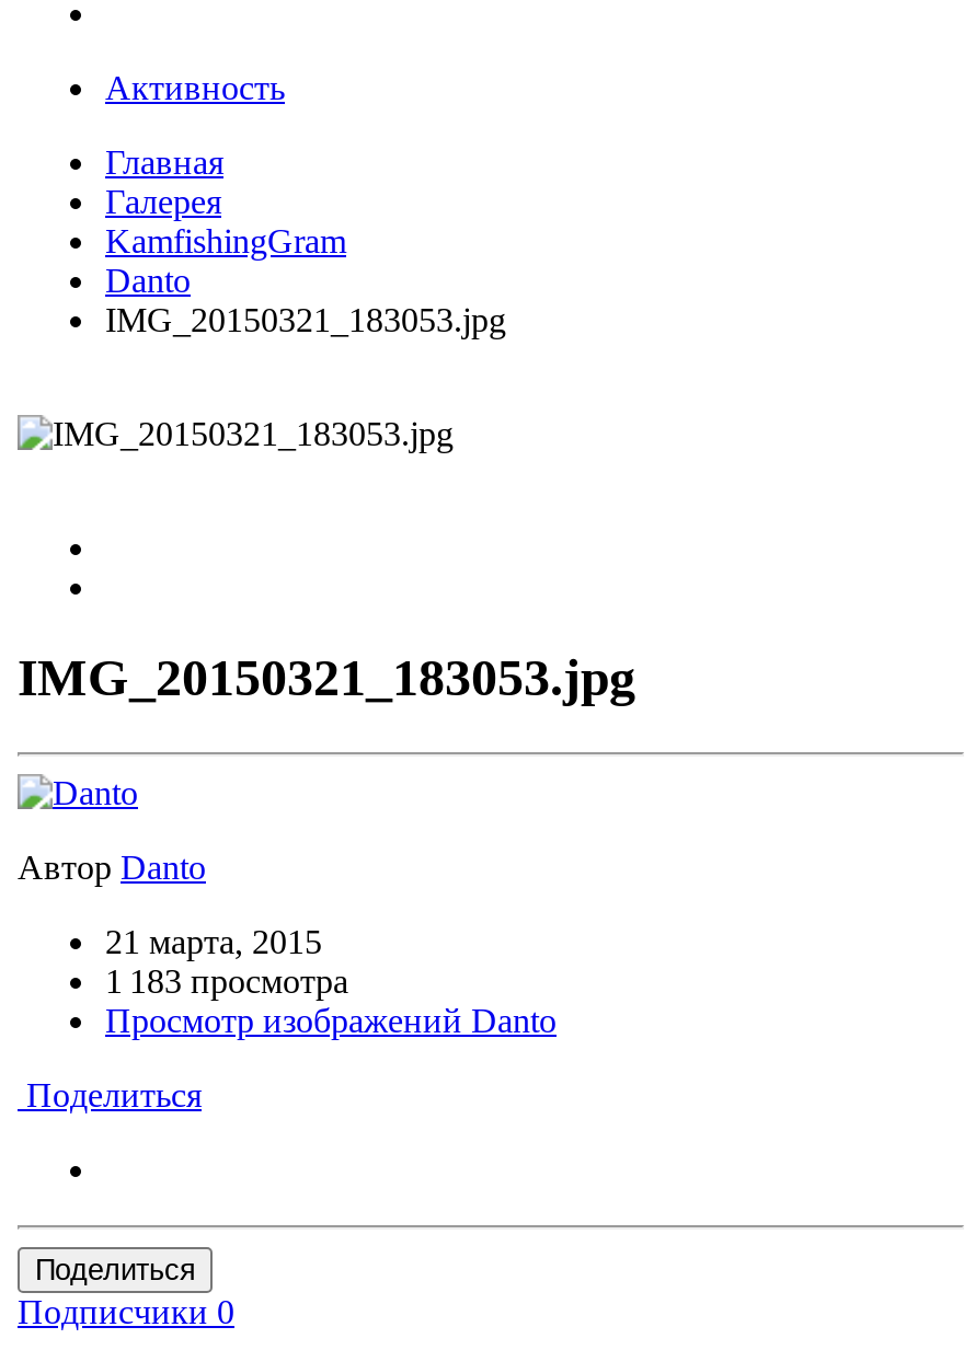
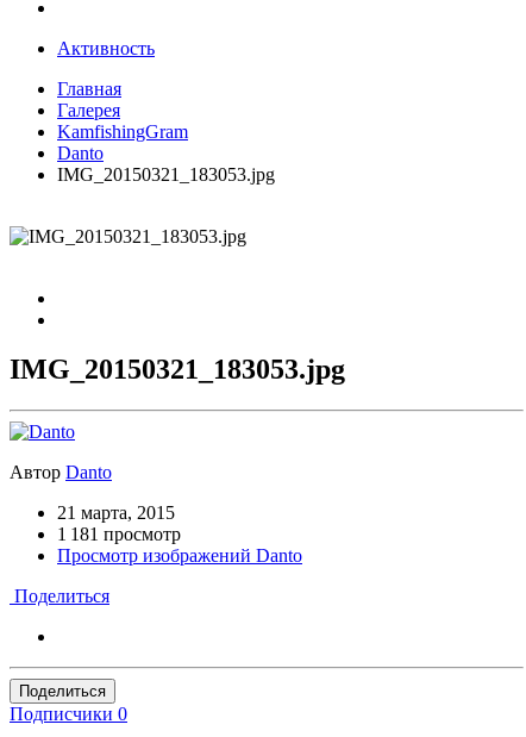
[105,963,348,1000] 1 183 просмотра -> [57,524,181,544] 1 181 просмотр

